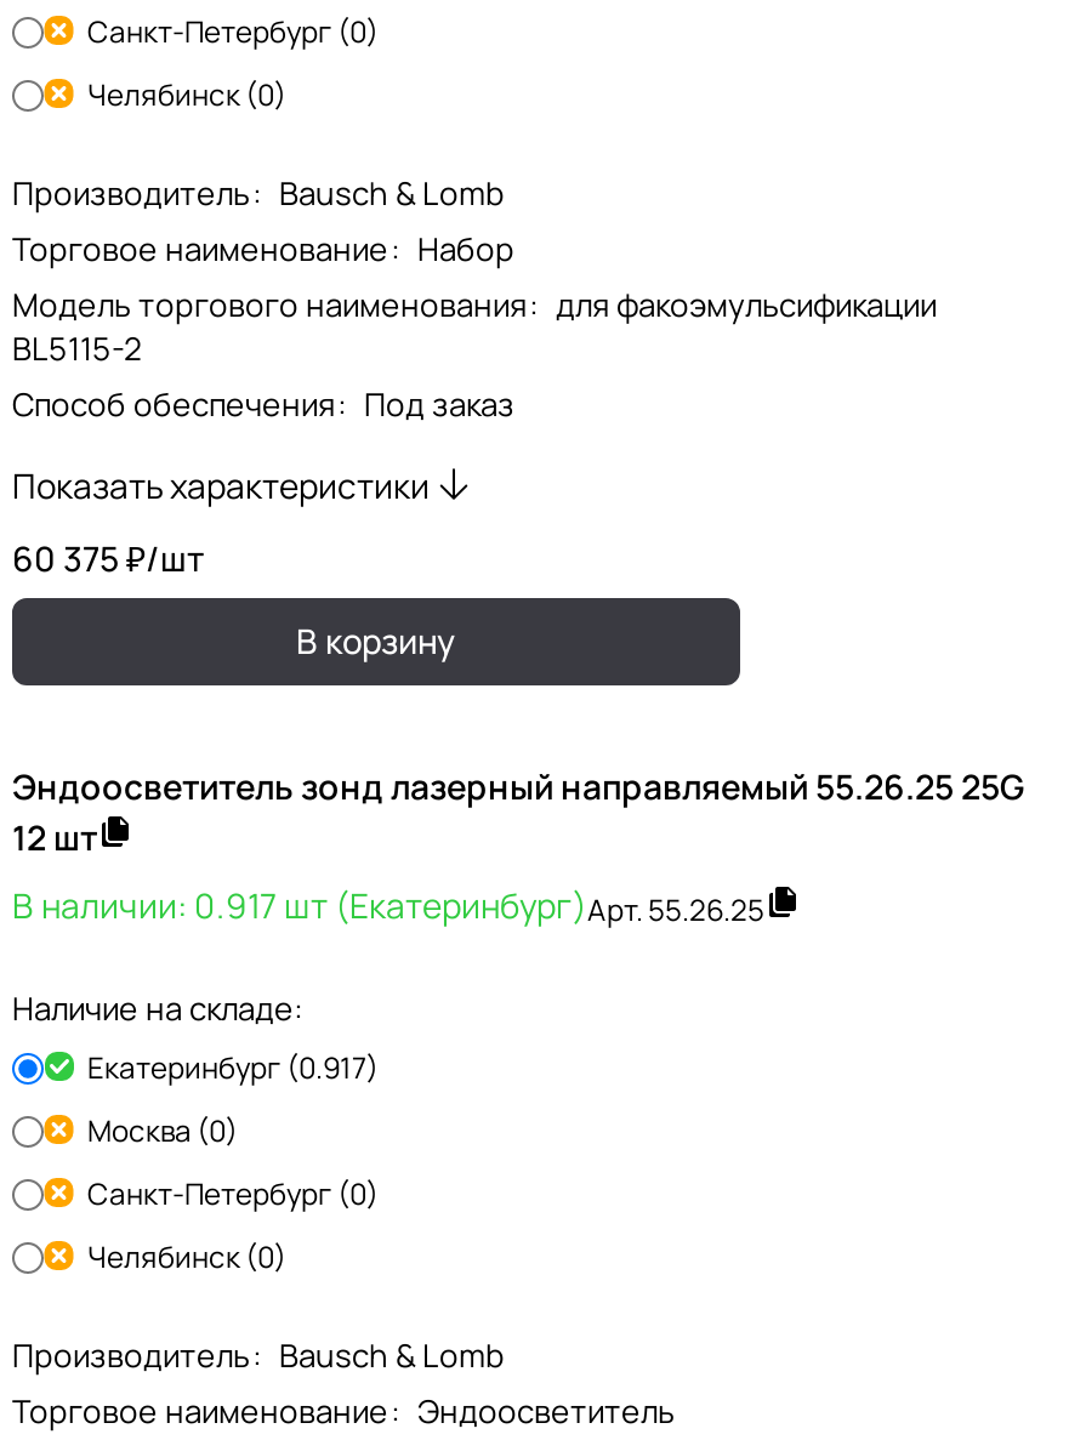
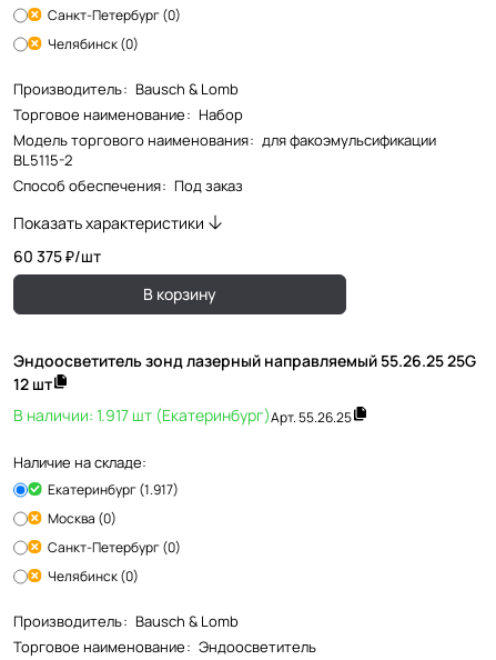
[12,882,764,929] В наличии: 0.917 шт (Екатеринбург)Арт. 55.26.25 -> [13,404,352,426] В наличии: 1.917 шт (Екатеринбург)Арт. 55.26.25
[87,1047,379,1088] Екатеринбург (0.917) -> [48,480,179,499] Екатеринбург (1.917)

